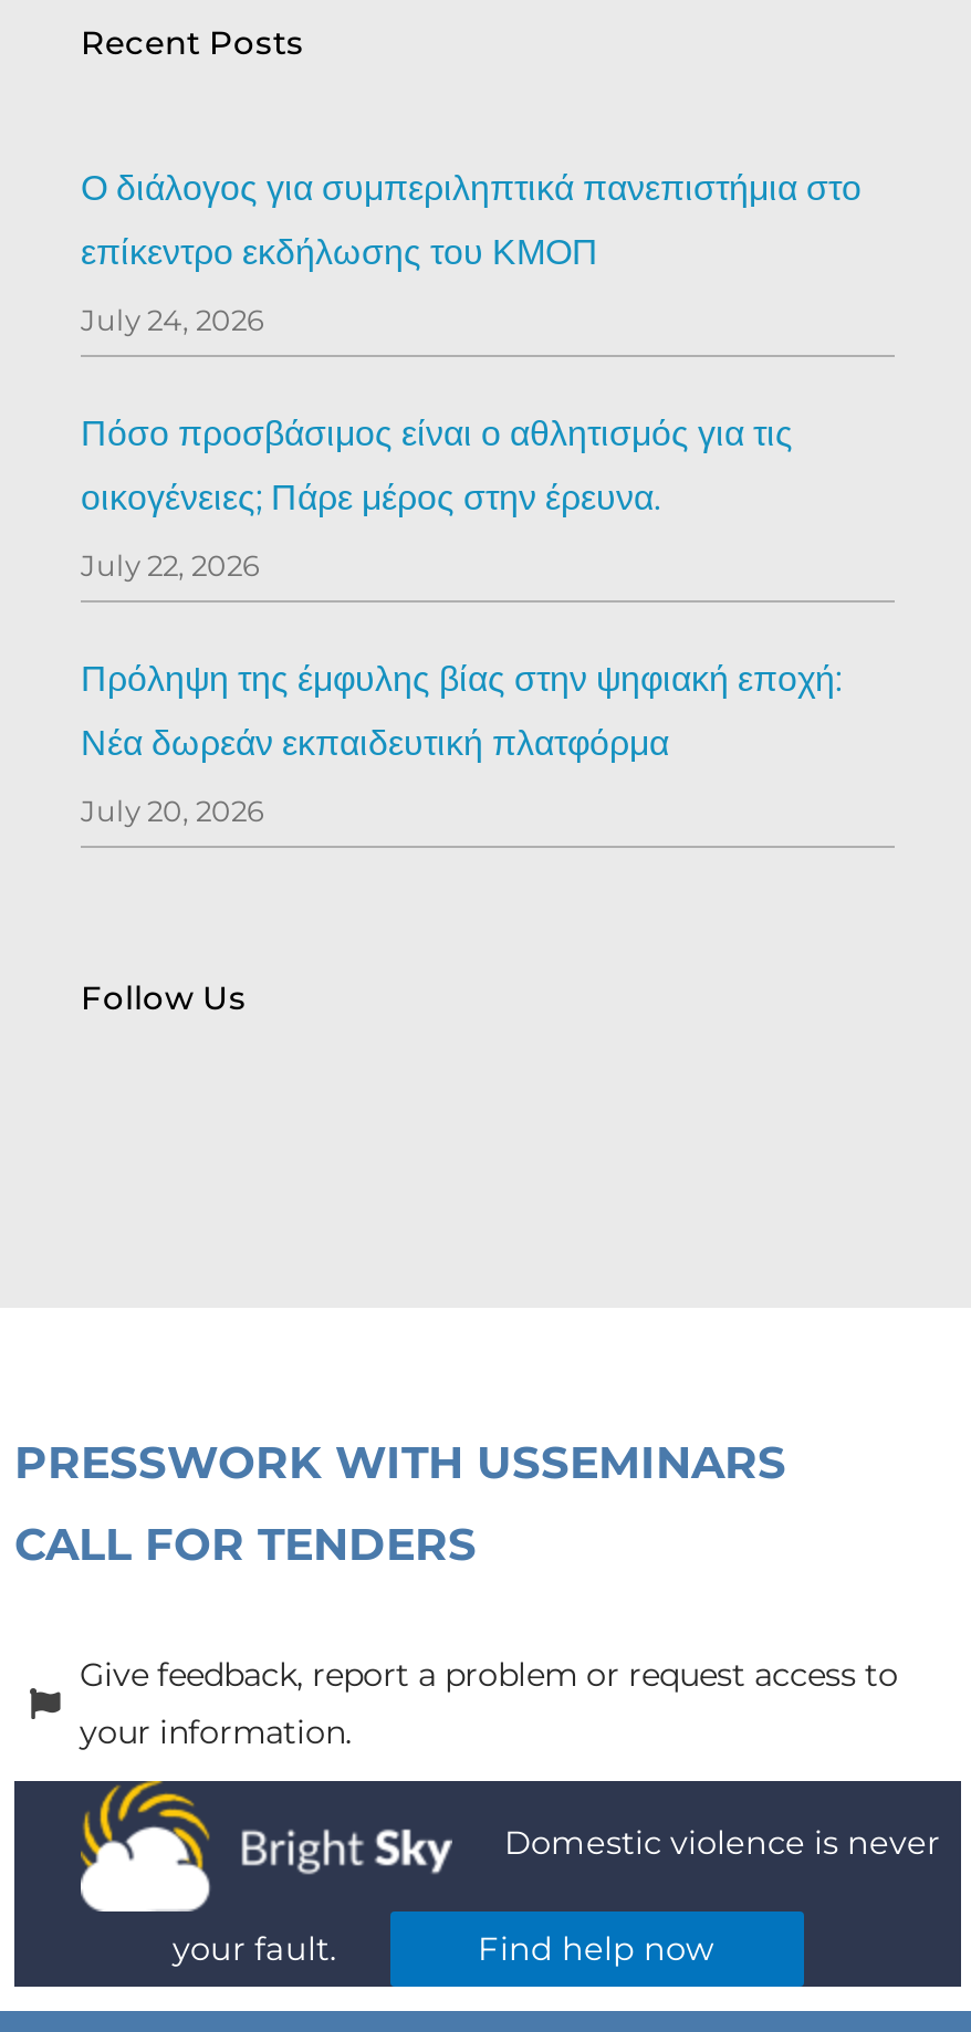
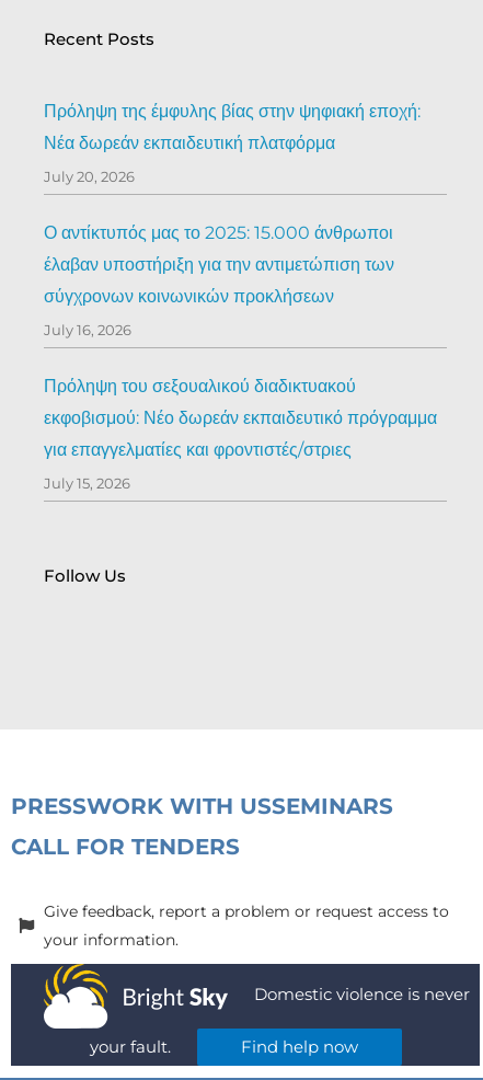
[81,166,862,582] Ο διάλογος για συμπεριληπτικά πανεπιστήμια στο | επίκεντρο εκδήλωσης του ΚΜΟΠ | July 24, 2026 | Πόσο προσβάσιμος είναι ο αθλητισμός για τις | οικογένειες; Πάρε μέρος στην έρευνα. | July 22, 2026 -> none
moved [81,657,842,827] -> [44,100,421,185]: Πρόληψη της έμφυλης βίας στην ψηφιακή εποχή: | Νέα δωρεάν εκπαιδευτική πλατφόρμα | July 20, 2026
none -> [44,222,437,491] Ο αντίκτυπός μας το 2025: 15.000 άνθρωποι | έλαβαν υποστήριξη για την αντιμετώπιση των | σύγχρονων κοινωνικών προκλήσεων | July 16, 2026 | Πρόληψη του σεξουαλικού διαδικτυακού | εκφοβισμού: Νέο δωρεάν εκπαιδευτικό πρόγραμμα | για επαγγελματίες και φροντιστές/στριες | July 15, 2026

